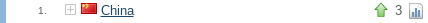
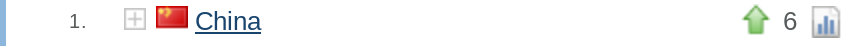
[394,3,405,18] 3 -> [783,6,805,36] 6

